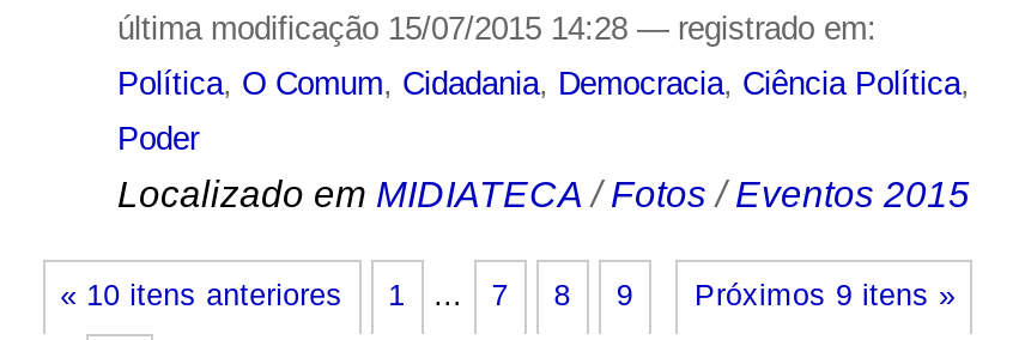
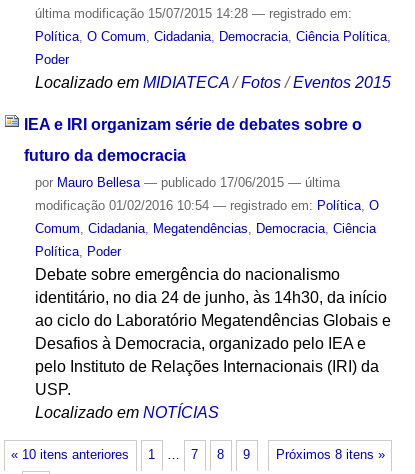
none -> [23,116,391,421] IEA e IRI organizam série de debates sobre o | futuro da democracia | por Mauro Bellesa — publicado 17/06/2015 — última | modificação 01/02/2016 10:54 — registrado em: Política, O | Comum, Cidadania, Megatendências, Democracia, Ciência | Política, Poder | Debate sobre emergência do nacionalismo | identitário, no dia 24 de junho, às 14h30, da início | ao ciclo do Laboratório Megatendências Globais e | Desafios à Democracia, organizado pelo IEA e | pelo Instituto de Relações Internacionais (IRI) da | USP. | Localizado em NOTÍCIAS
[694,279,955,313] Próximos 9 itens » -> [276,448,385,462] Próximos 8 itens »

